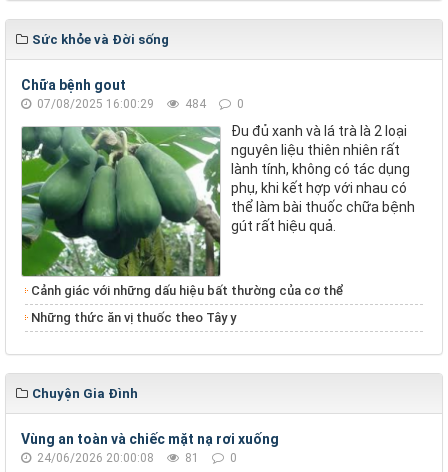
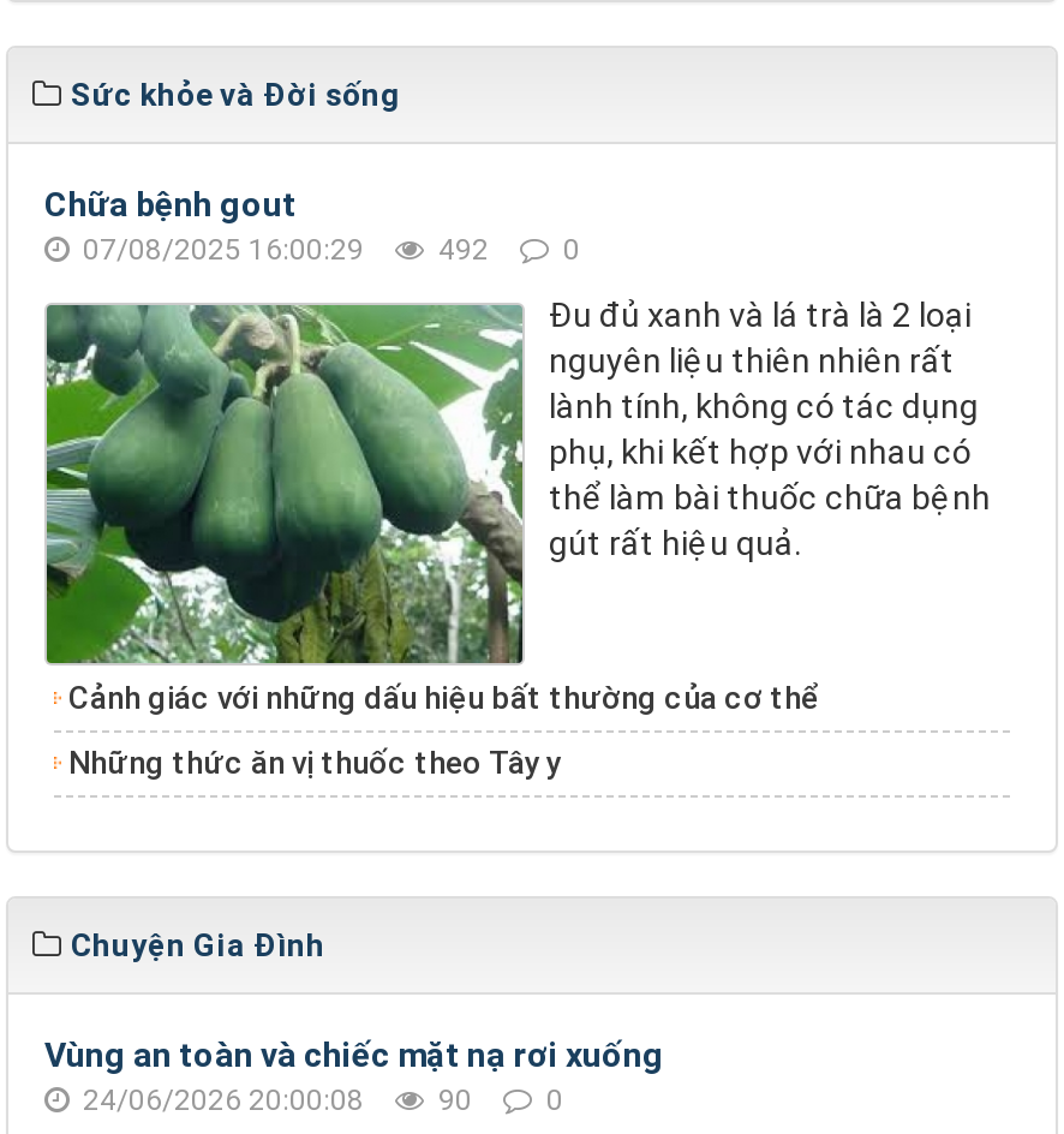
[34,97,244,111] 07/08/2025 16:00:29 484 0 -> [76,234,580,268] 07/08/2025 16:00:29 492 0
[34,451,237,465] 24/06/2026 20:00:08 81 0 -> [76,1084,563,1117] 24/06/2026 20:00:08 90 0

